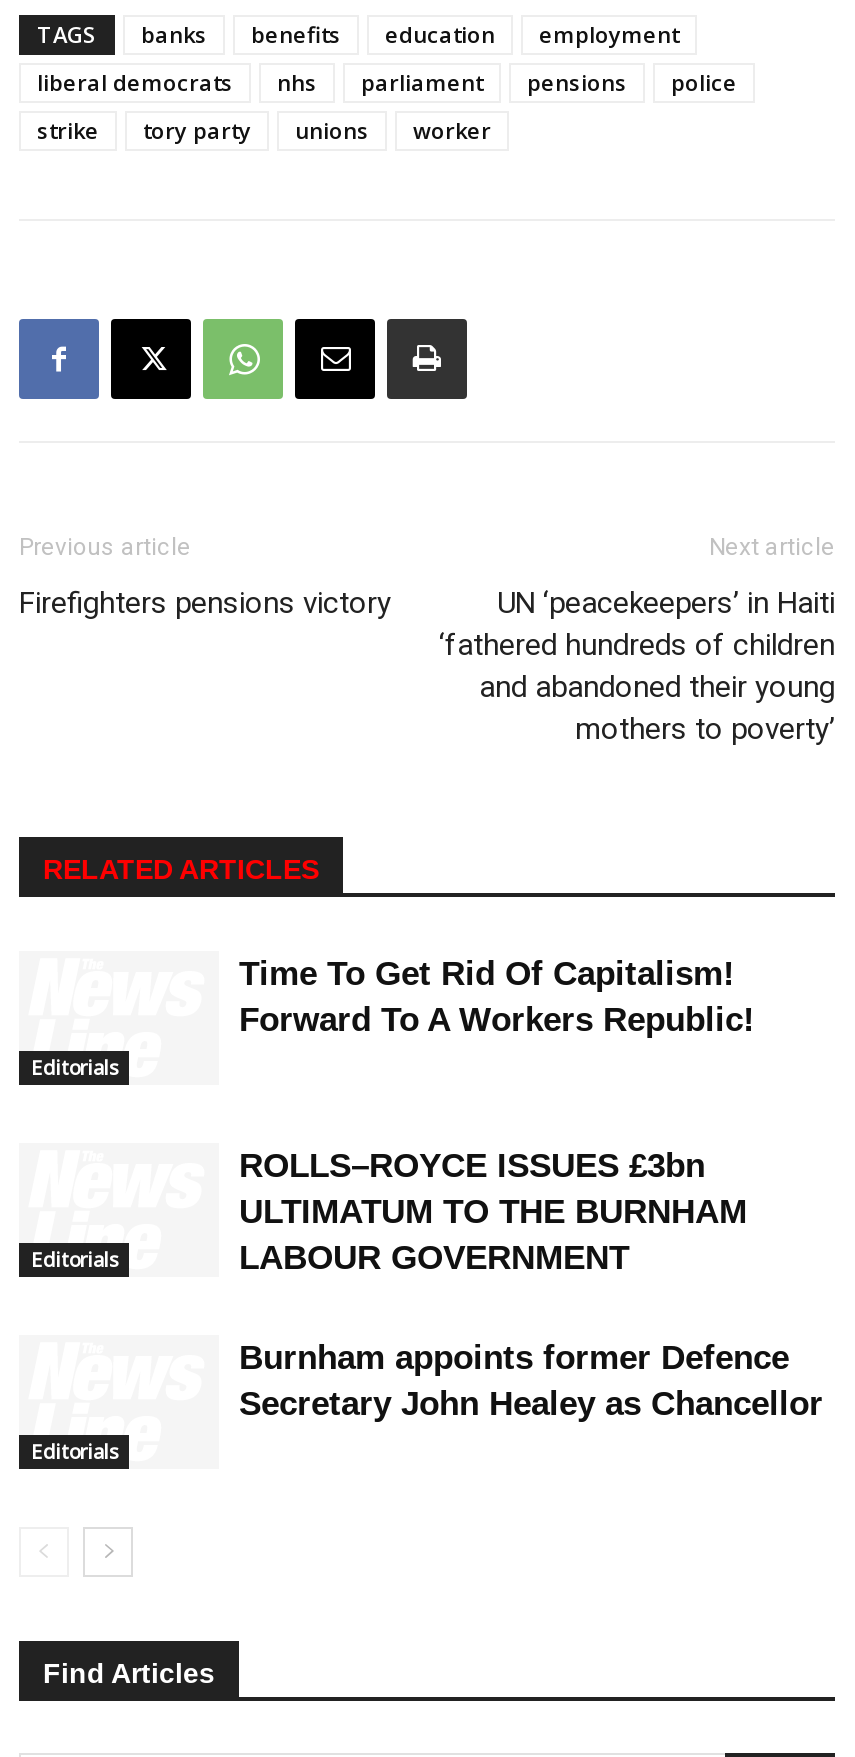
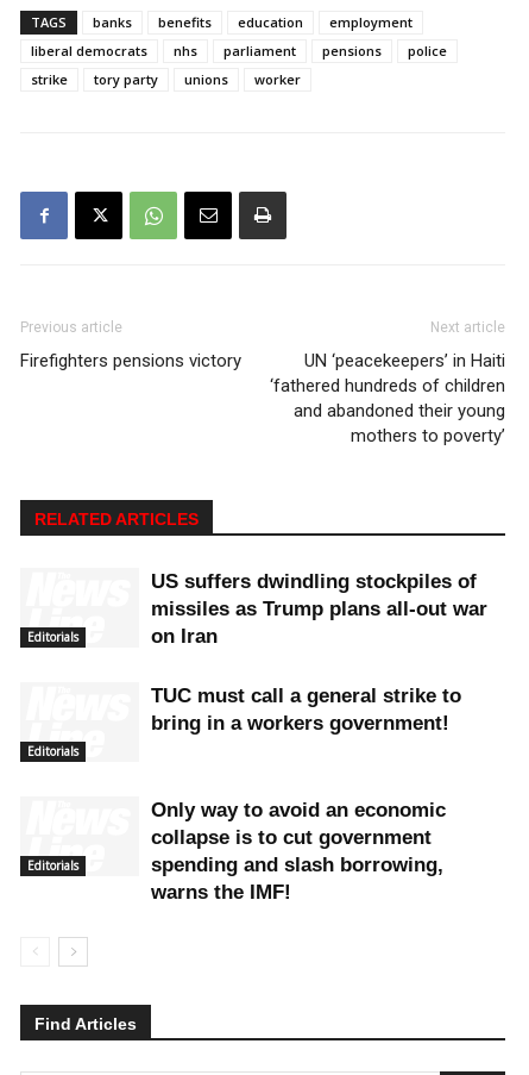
[239,955,755,1039] Time To Get Rid Of Capitalism! | Forward To A Workers Republic! -> [151,570,487,648] US suffers dwindling stockpiles of | missiles as Trump plans all-out war | on Iran
[239,1147,747,1277] ROLLS–ROYCE ISSUES £3bn | ULTIMATUM TO THE BURNHAM | LABOUR GOVERNMENT -> [151,685,461,735] TUC must call a general strike to | bring in a workers government!
[239,1339,823,1423] Burnham appoints former Defence | Secretary John Healey as Chancellor -> [151,799,446,904] Only way to avoid an economic | collapse is to cut government | spending and slash borrowing, | warns the IMF!

